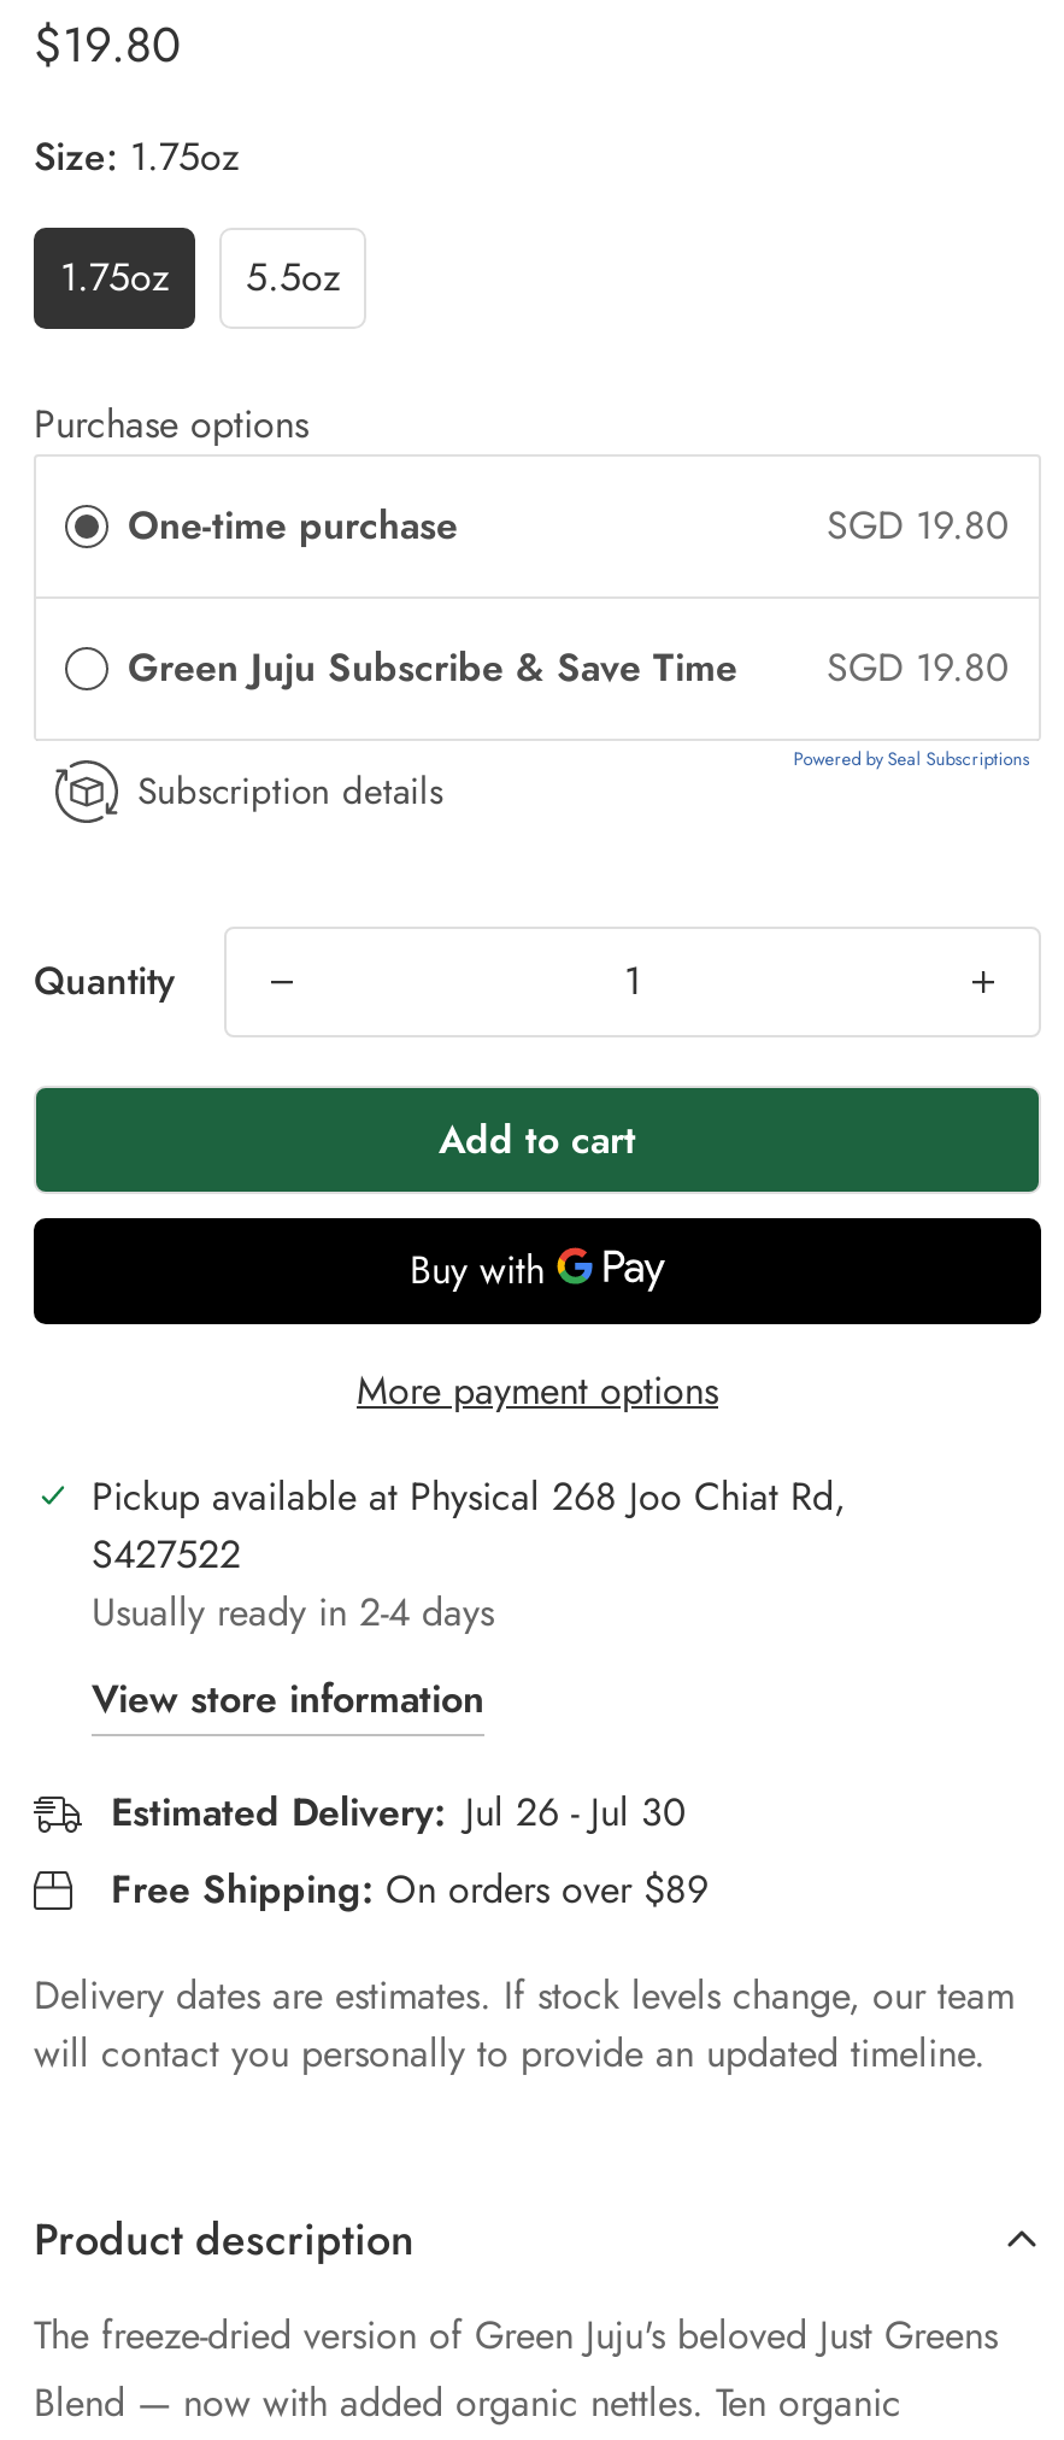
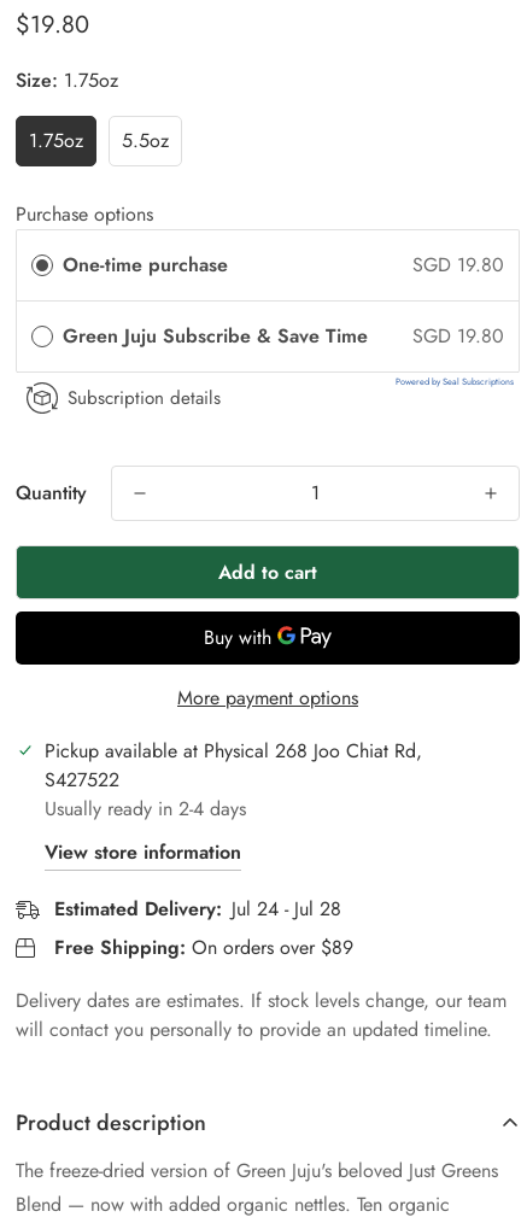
[111,1784,687,1839] Estimated Delivery: Jul 26 - Jul 30 -> [54,895,341,922] Estimated Delivery: Jul 24 - Jul 28

